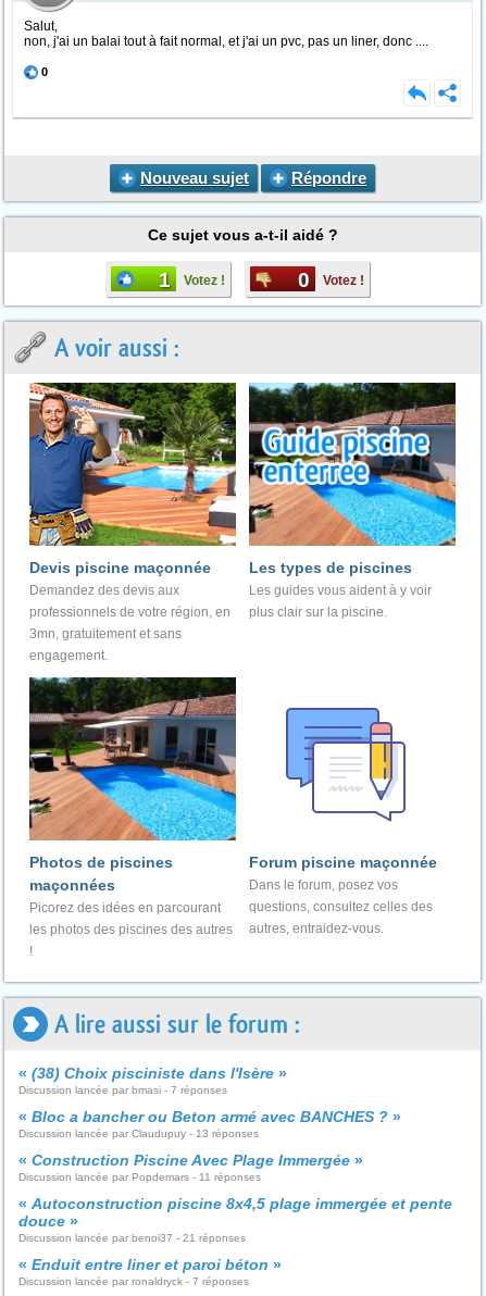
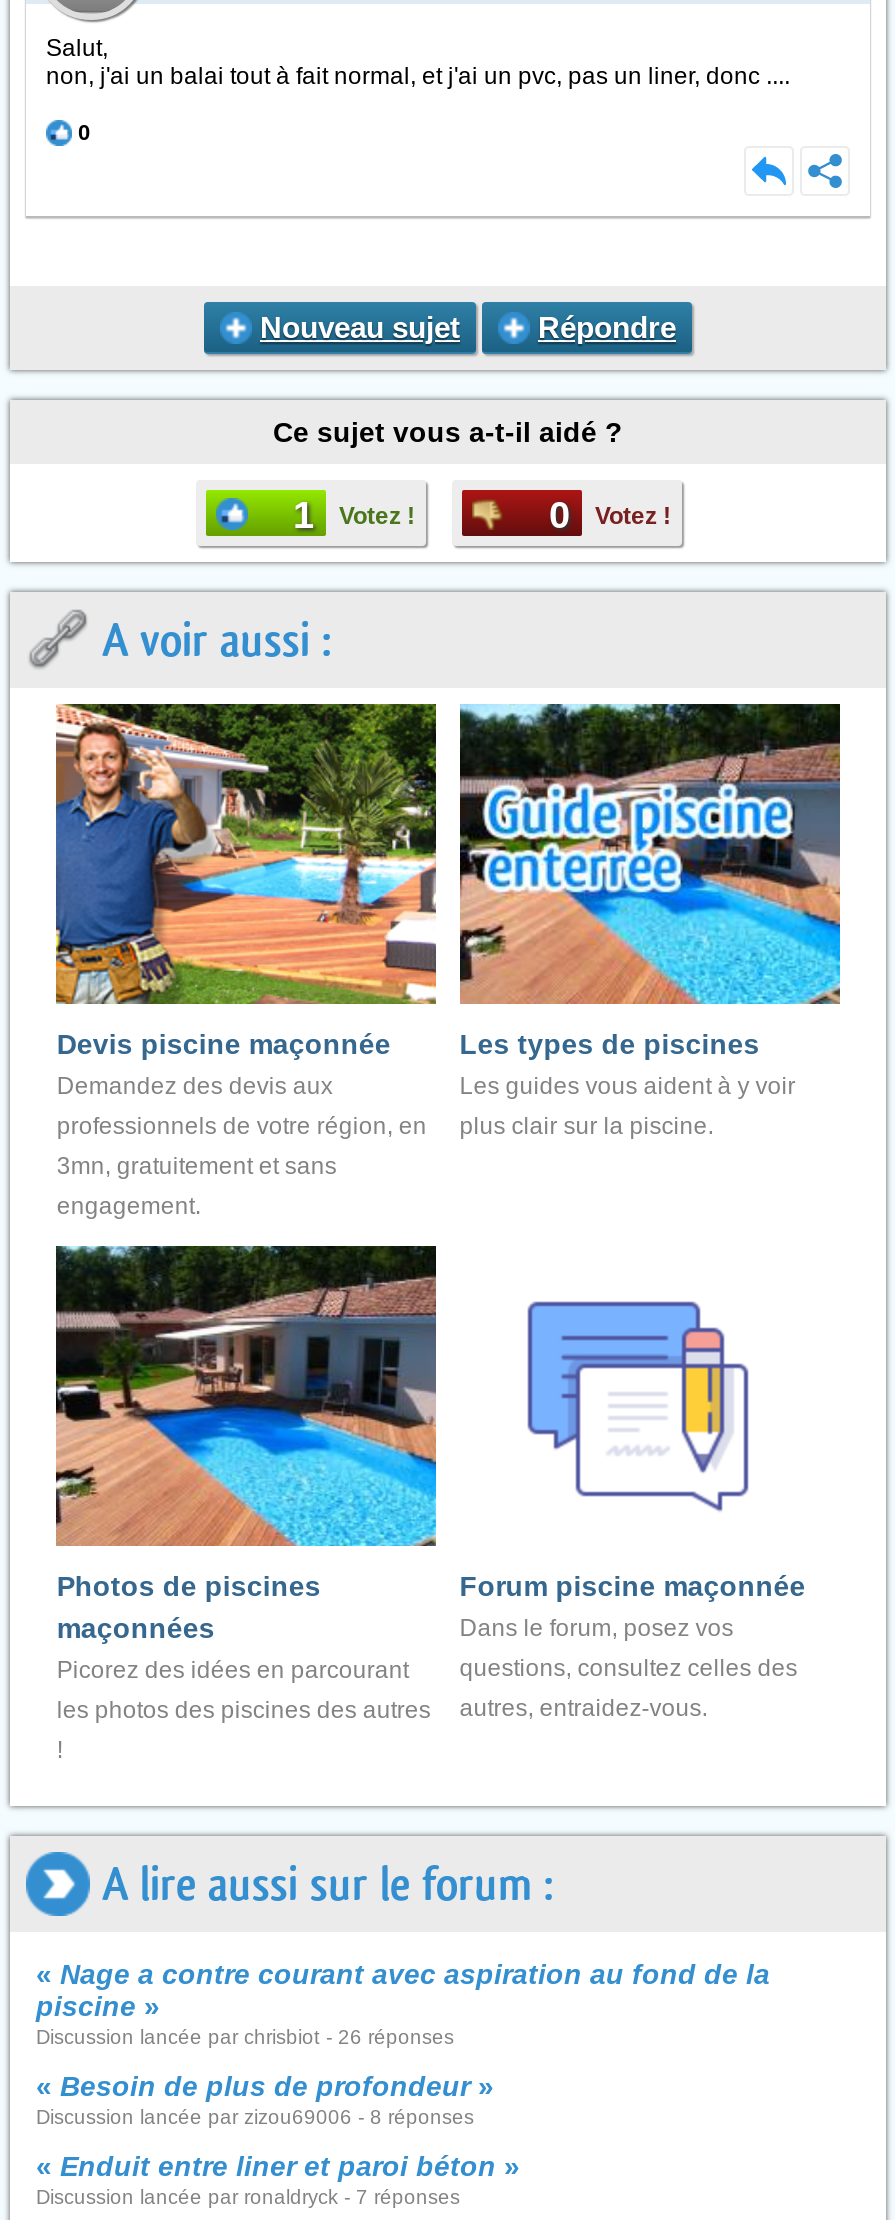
[18,1064,452,1244] «(38) Choix pisciniste dans l'Isère» | Discussion lancée par bmasi - 7 réponses | «Bloc a bancher ou Beton armé avec BANCHES ?» | Discussion lancée par Claudupuy - 13 réponses | «Construction Piscine Avec Plage Immergée» | Discussion lancée par Popdemars - 11 réponses | «Autoconstruction piscine 8x4,5 plage immergée et pente | douce» | Discussion lancée par benoi37 - 21 réponses -> [36,1958,770,2128] «Nage a contre courant avec aspiration au fond de la | piscine» | Discussion lancée par chrisbiot - 26 réponses | «Besoin de plus de profondeur» | Discussion lancée par zizou69006 - 8 réponses

